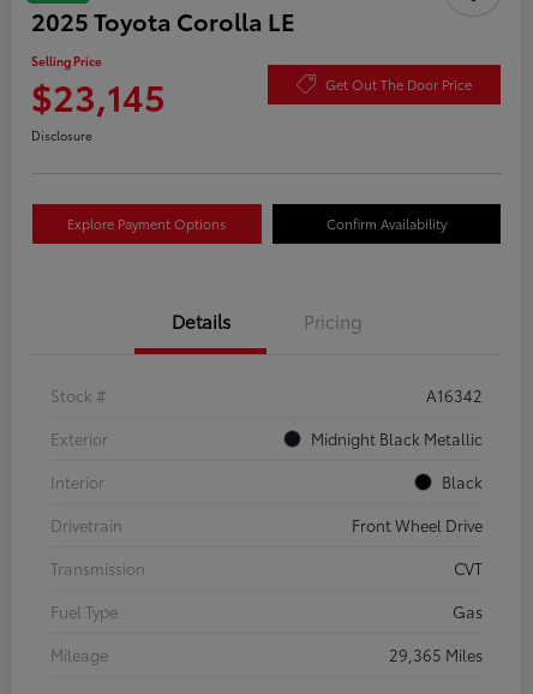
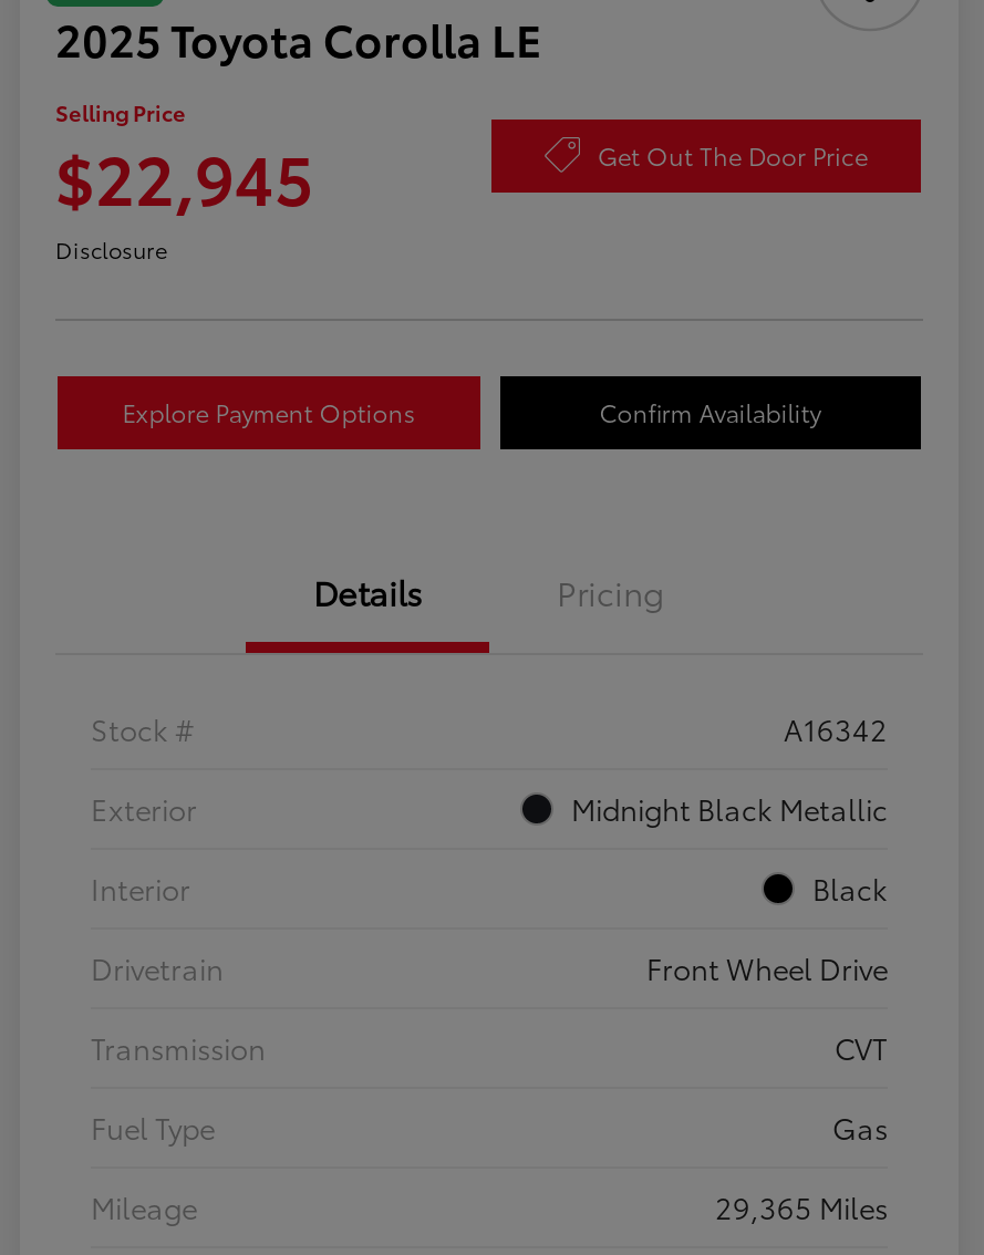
[31,70,166,122] $23,145 -> [55,129,314,224] $22,945

